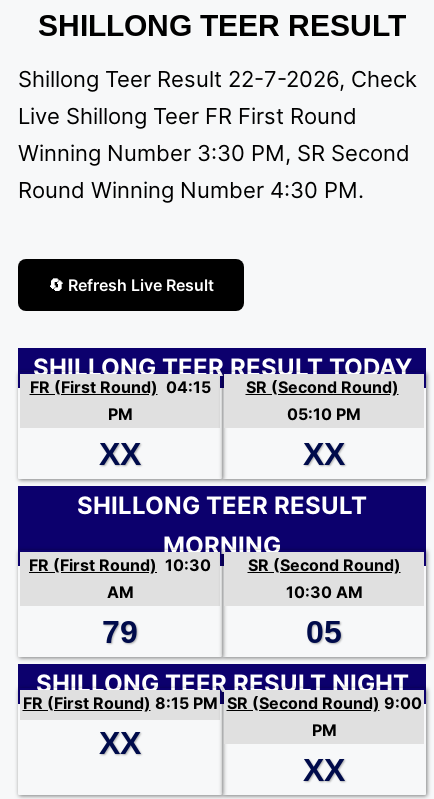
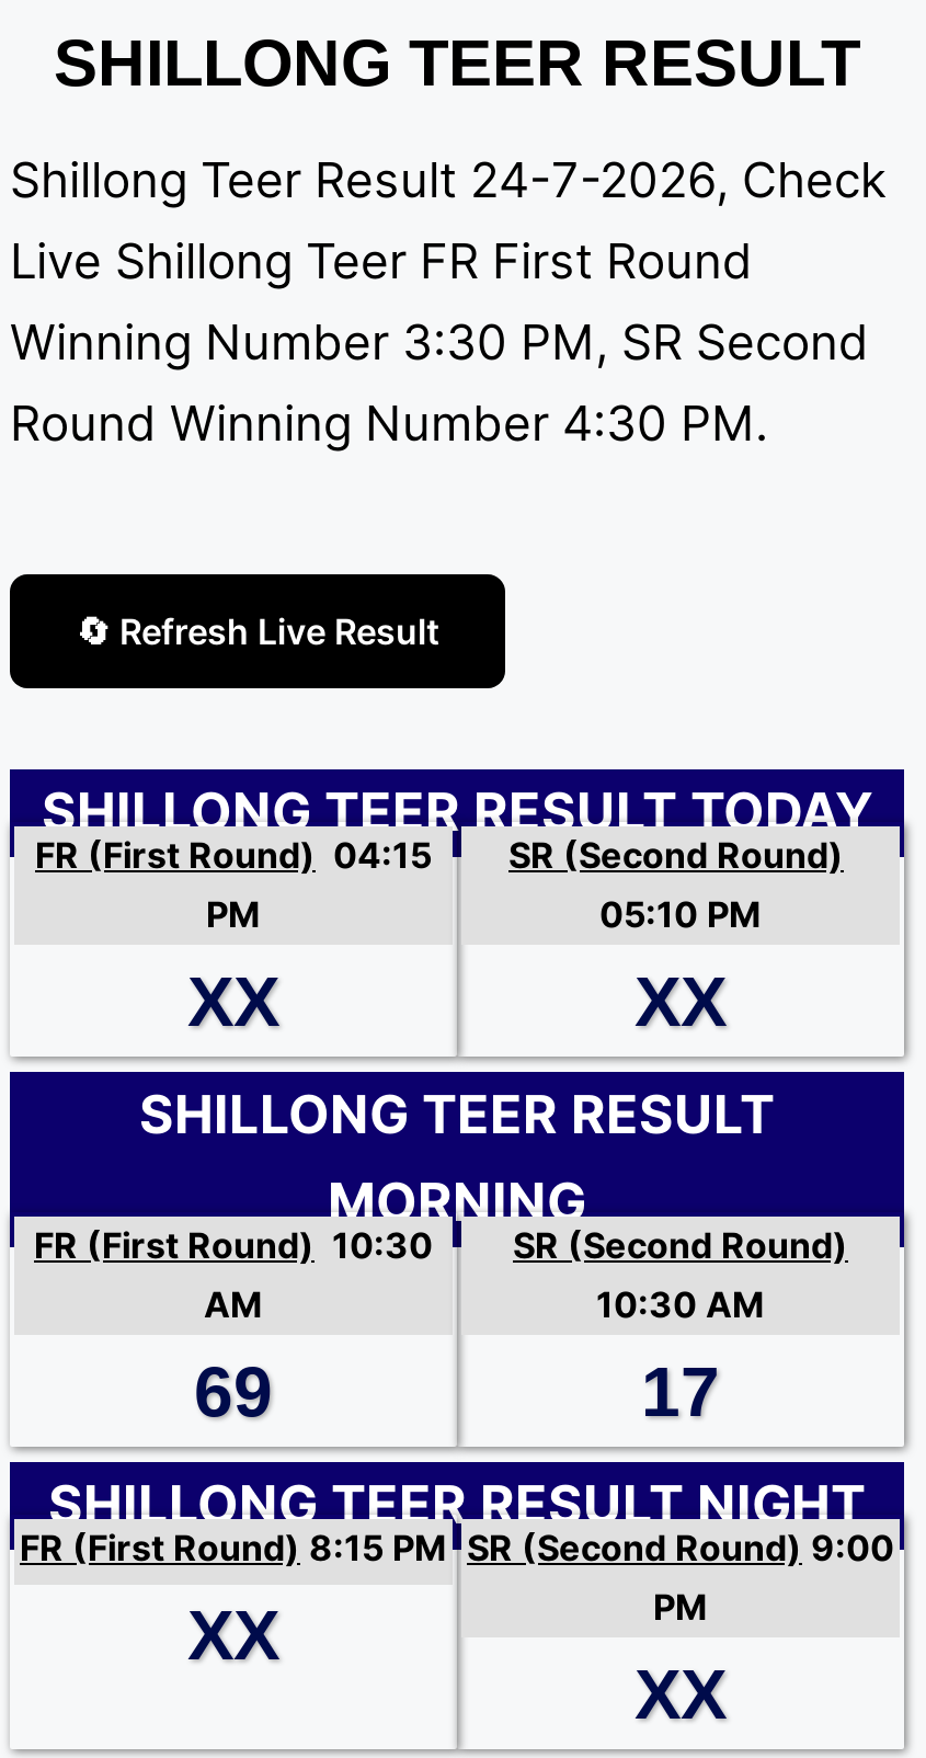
[18,66,417,92] Shillong Teer Result 22-7-2026, Check -> [10,152,887,209] Shillong Teer Result 24-7-2026, Check
[102,614,138,650] 79 -> [194,1353,273,1432] 69
[306,614,342,650] 05 -> [641,1353,720,1432] 17

